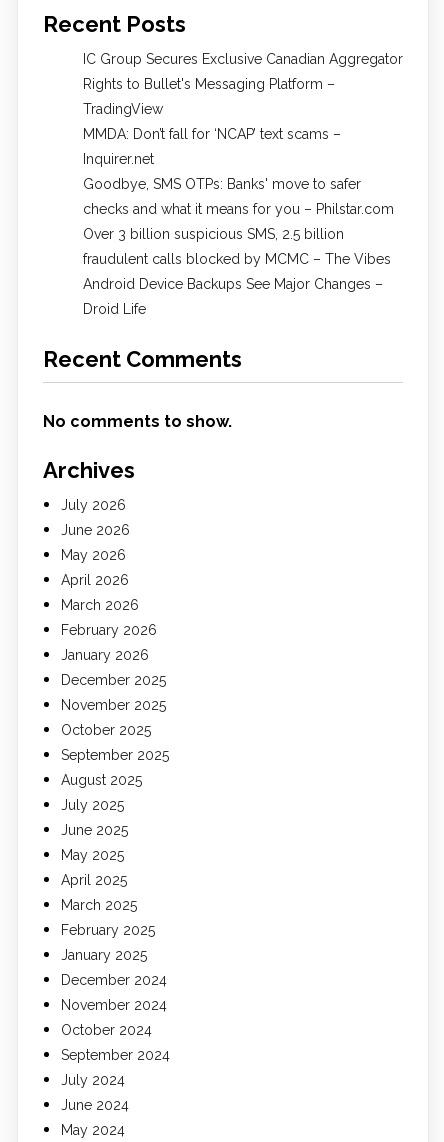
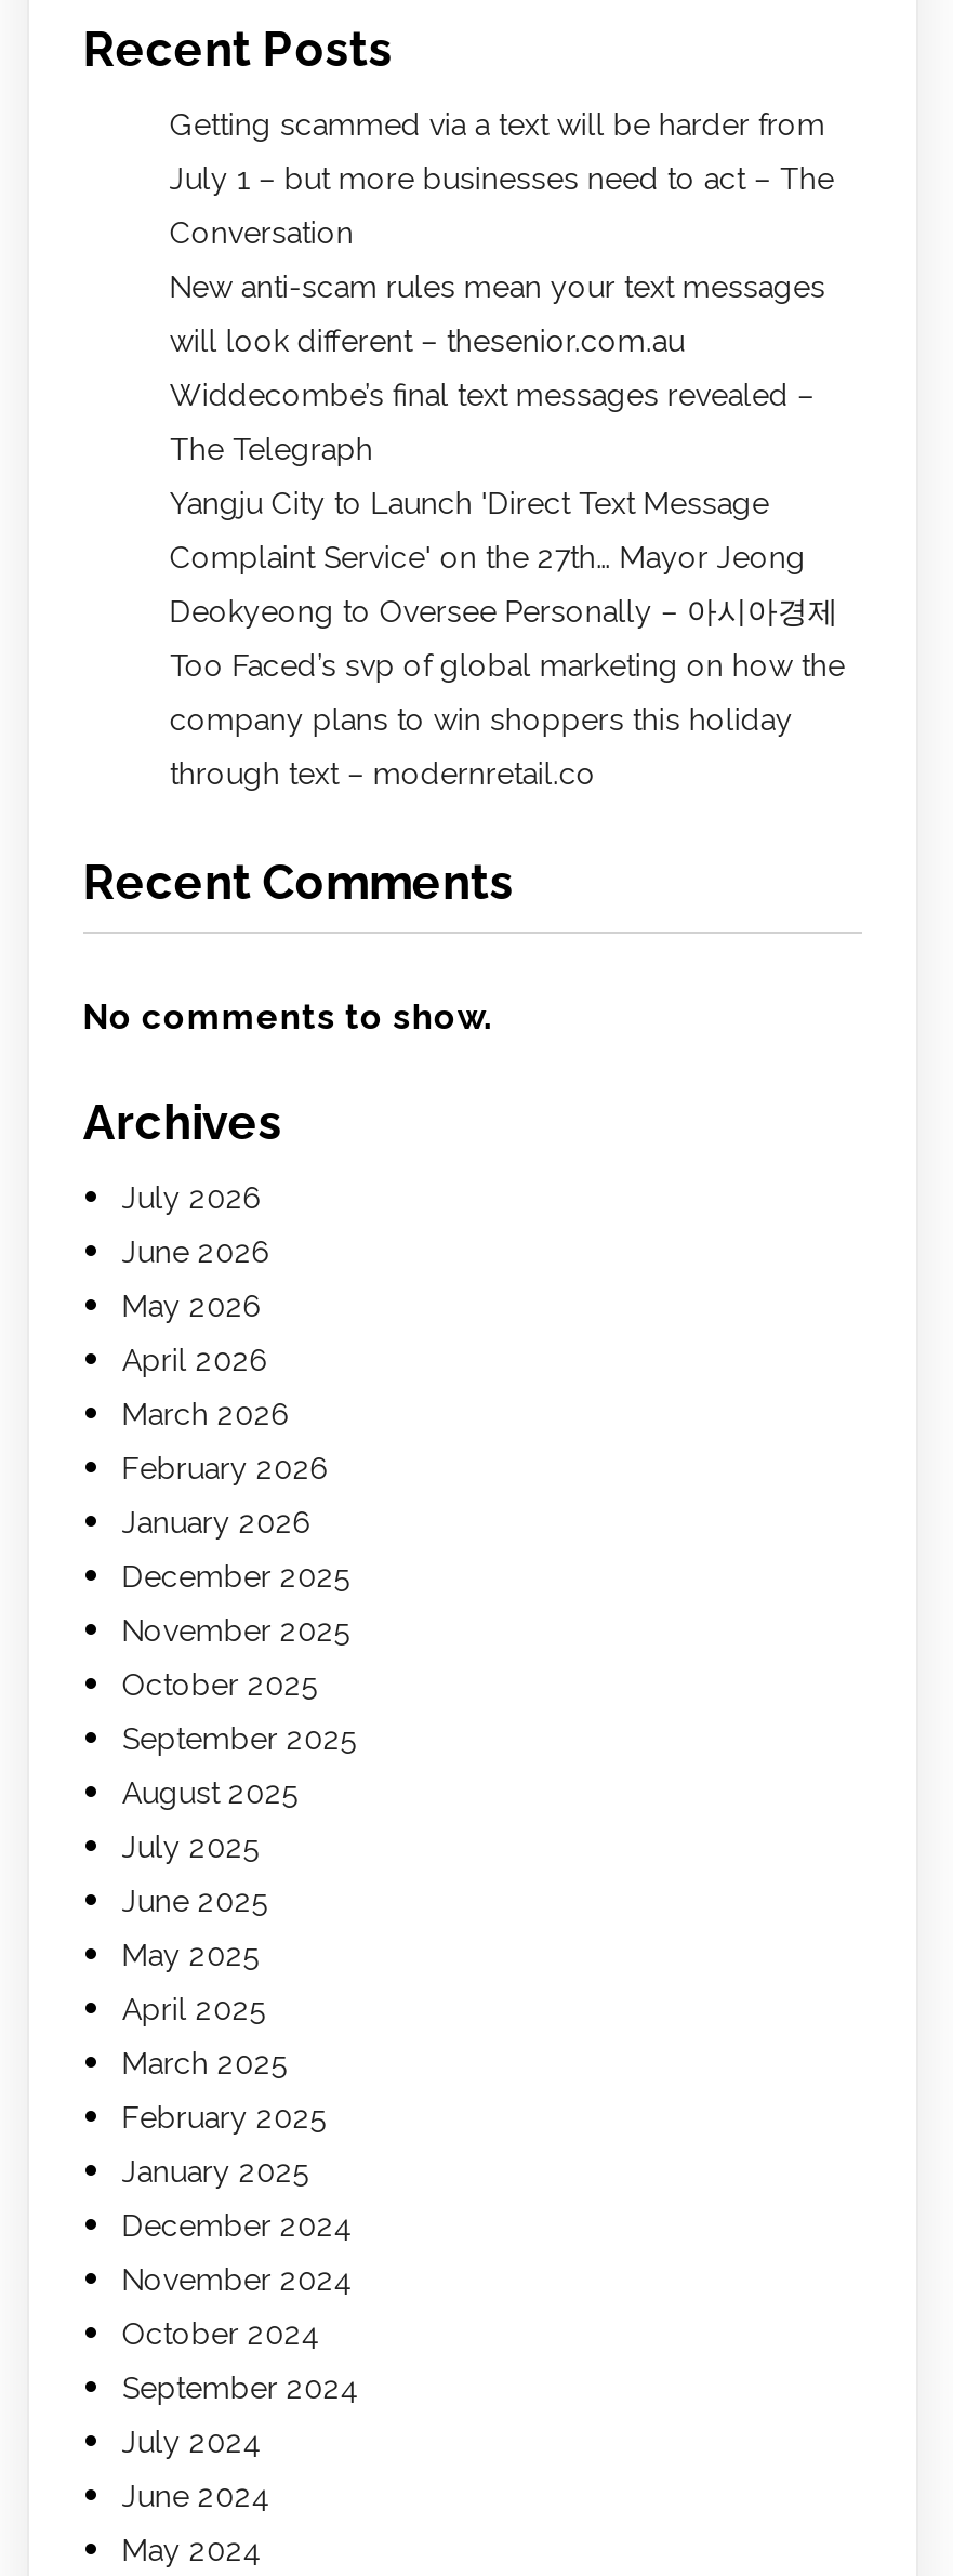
[83,50,403,316] IC Group Secures Exclusive Canadian Aggregator | Rights to Bullet's Messaging Platform – | TradingView | MMDA: Don’t fall for ‘NCAP’ text scams – | Inquirer.net | Goodbye, SMS OTPs: Banks' move to safer | checks and what it means for you – Philstar.com | Over 3 billion suspicious SMS, 2.5 billion | fraudulent calls blocked by MCMC – The Vibes | Android Device Backups See Major Changes – | Droid Life -> [170,106,845,790] Getting scammed via a text will be harder from | July 1 – but more businesses need to act – The | Conversation | New anti-scam rules mean your text messages | will look different – thesenior.com.au | Widdecombe’s final text messages revealed – | The Telegraph | Yangju City to Launch 'Direct Text Message | Complaint Service' on the 27th… Mayor Jeong | Deokyeong to Oversee Personally – 아시아경제 | Too Faced’s svp of global marketing on how the | company plans to win shoppers this holiday | through text – modernretail.co

